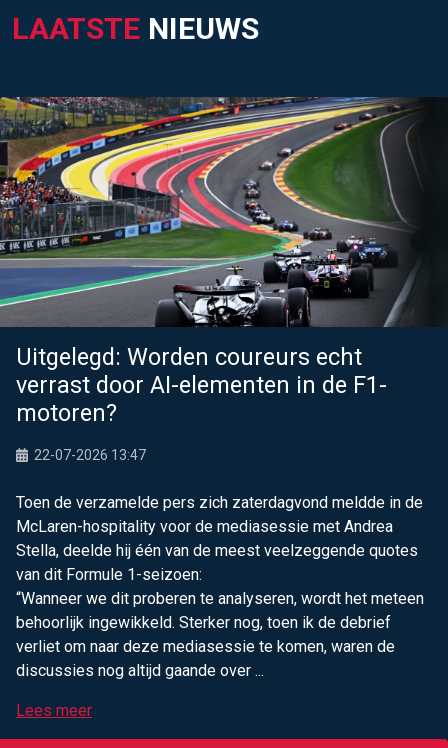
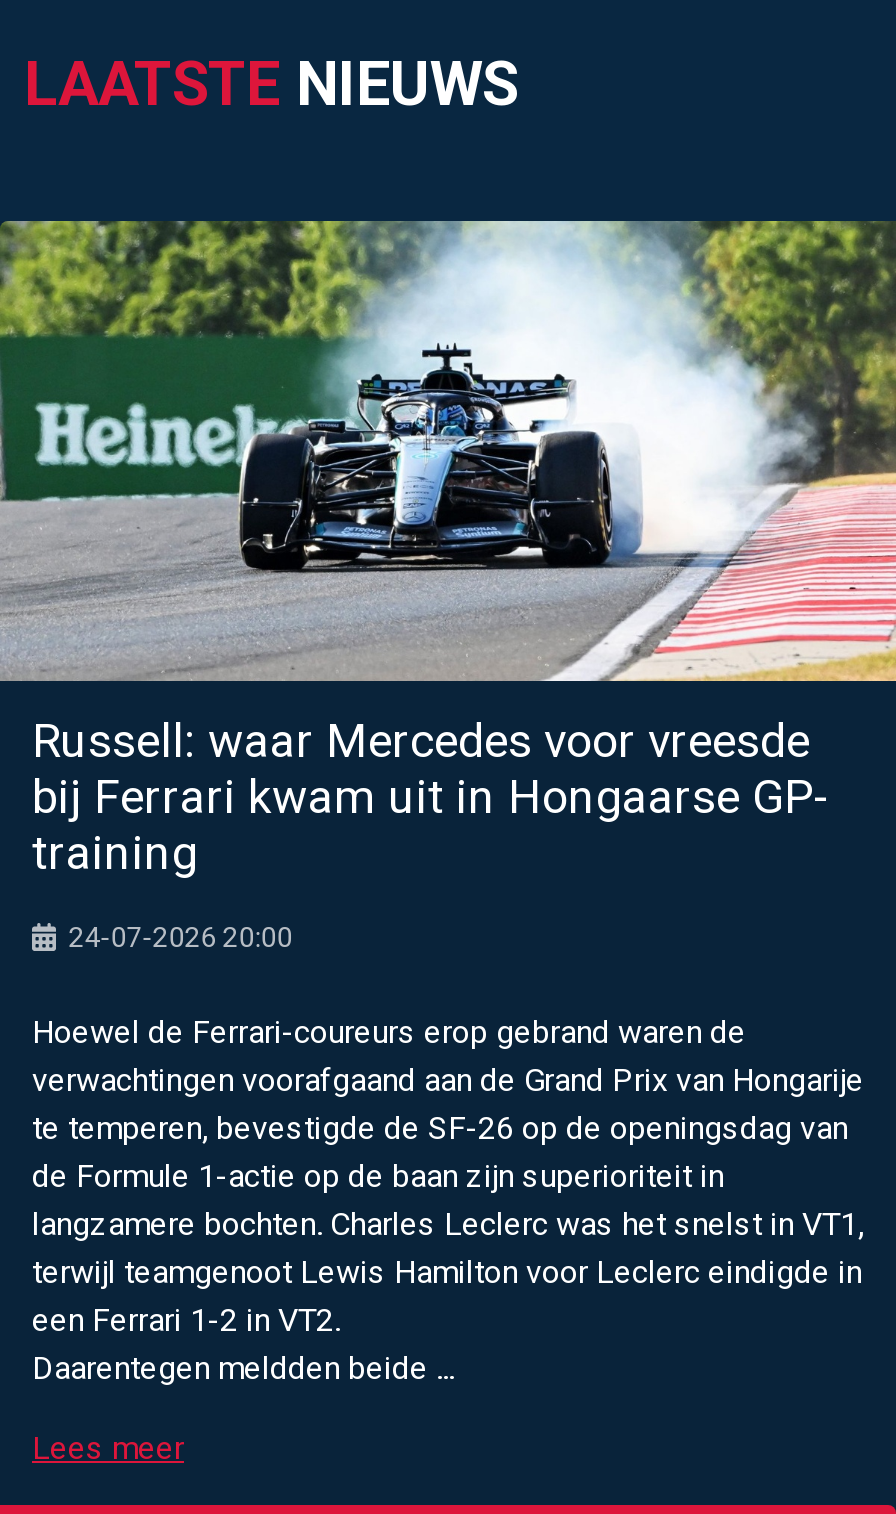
[3,96,445,427] [image] | Uitgelegd: Worden coureurs echt | verrast door AI-elementen in de F1- | motoren? -> [6,219,890,881] [image] | Russell: waar Mercedes voor vreesde | bij Ferrari kwam uit in Hongaarse GP- | training
[28,447,146,463] 22-07-2026 13:47 -> [56,921,292,953] 24-07-2026 20:00
[16,493,424,680] Toen de verzamelde pers zich zaterdagvond meldde in de | McLaren-hospitality voor de mediasessie met Andrea | Stella, deelde hij één van de meest veelzeggende quotes | van dit Formule 1-seizoen: | “Wanneer we dit proberen te analyseren, wordt het meteen | behoorlijk ingewikkeld. Sterker nog, toen ik de debrief | verliet om naar deze mediasessie te komen, waren de | discussies nog altijd gaande over ... -> [32,1013,864,1387] Hoewel de Ferrari-coureurs erop gebrand waren de | verwachtingen voorafgaand aan de Grand Prix van Hongarije | te temperen, bevestigde de SF-26 op de openingsdag van | de Formule 1-actie op de baan zijn superioriteit in | langzamere bochten. Charles Leclerc was het snelst in VT1, | terwijl teamgenoot Lewis Hamilton voor Leclerc eindigde in | een Ferrari 1-2 in VT2. | Daarentegen meldden beide ...

